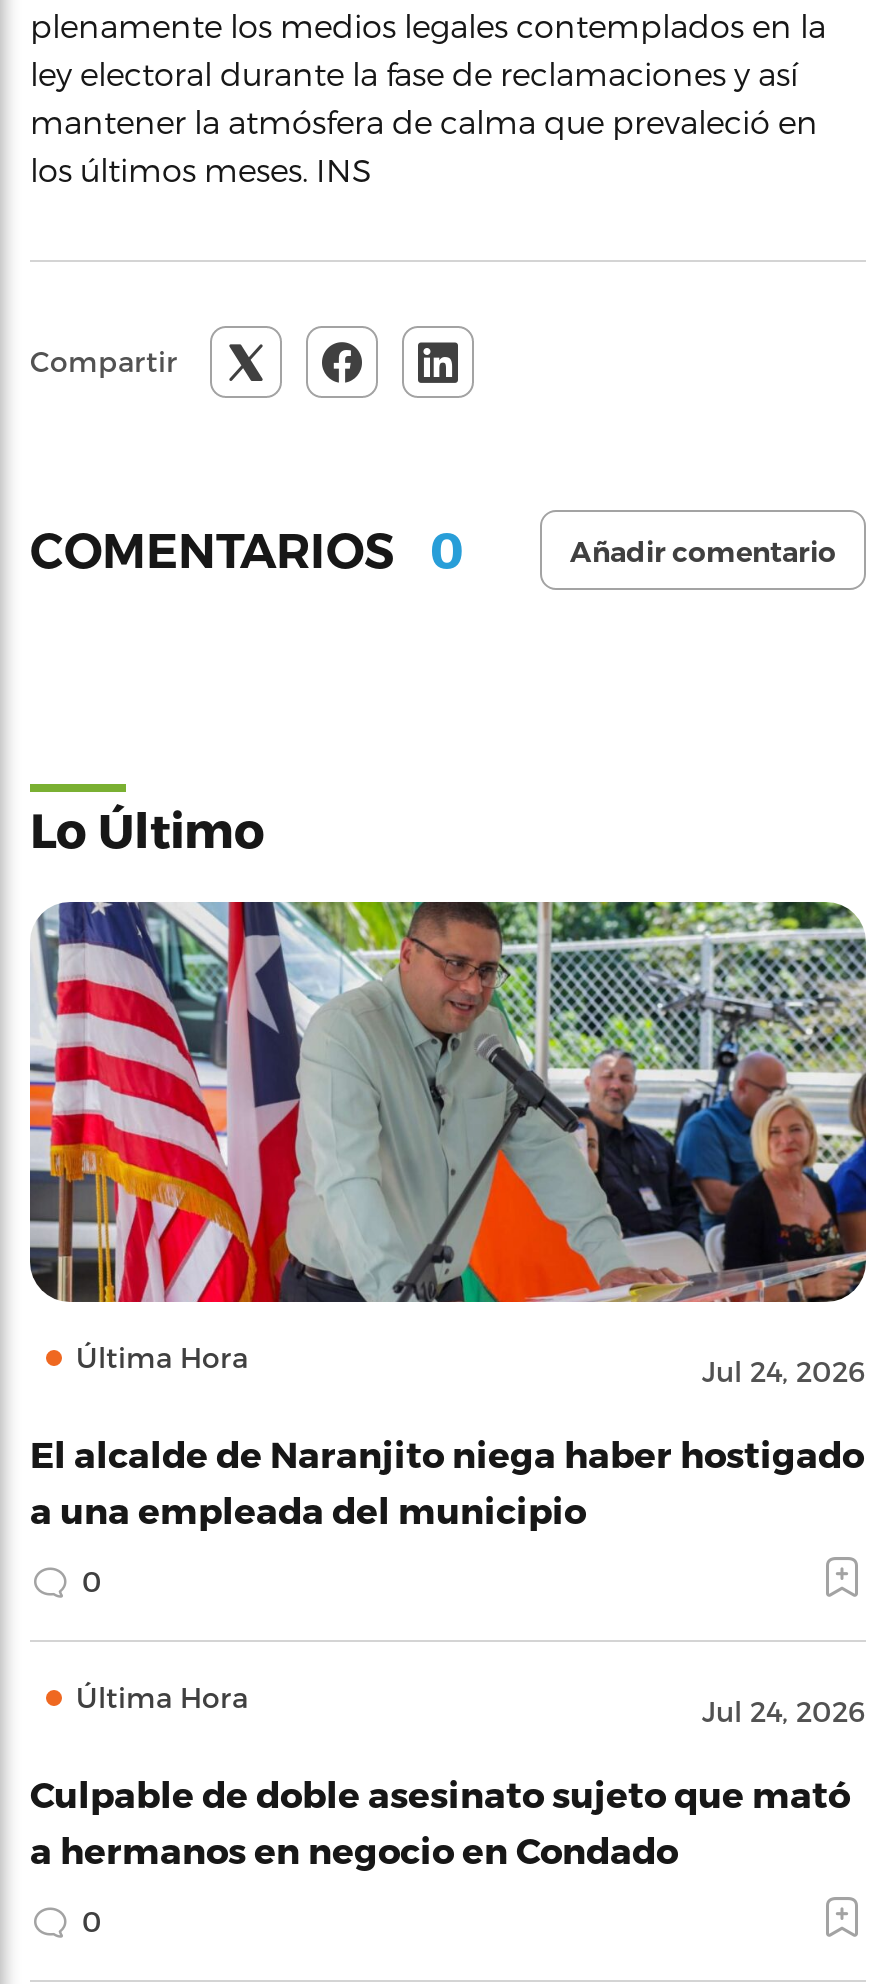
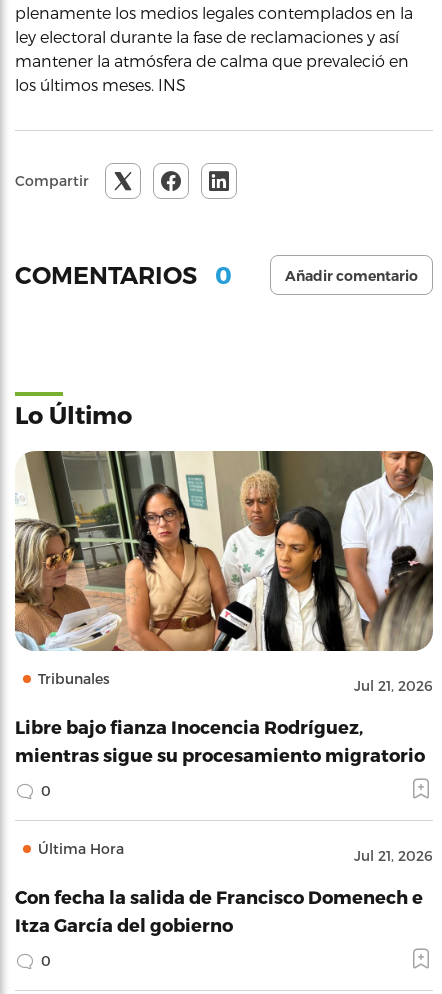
[28,900,868,1388] [image] | Última Hora | Jul 24, 2026 -> [14,450,434,694] [image] | Tribunales | Jul 21, 2026
[30,1432,864,1530] El alcalde de Naranjito niega haber hostigado | a una empleada del municipio -> [15,716,425,765] Libre bajo fianza Inocencia Rodríguez, | mientras sigue su procesamiento migratorio
[702,1694,866,1728] Jul 24, 2026 -> [354,847,433,864] Jul 21, 2026
[30,1772,850,1870] Culpable de doble asesinato sujeto que mató | a hermanos en negocio en Condado -> [15,886,423,935] Con fecha la salida de Francisco Domenech e | Itza García del gobierno

